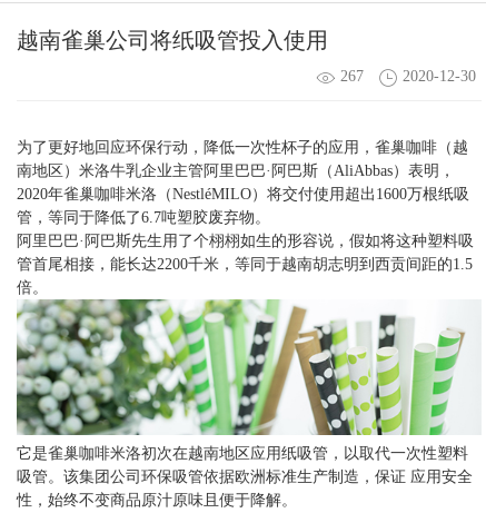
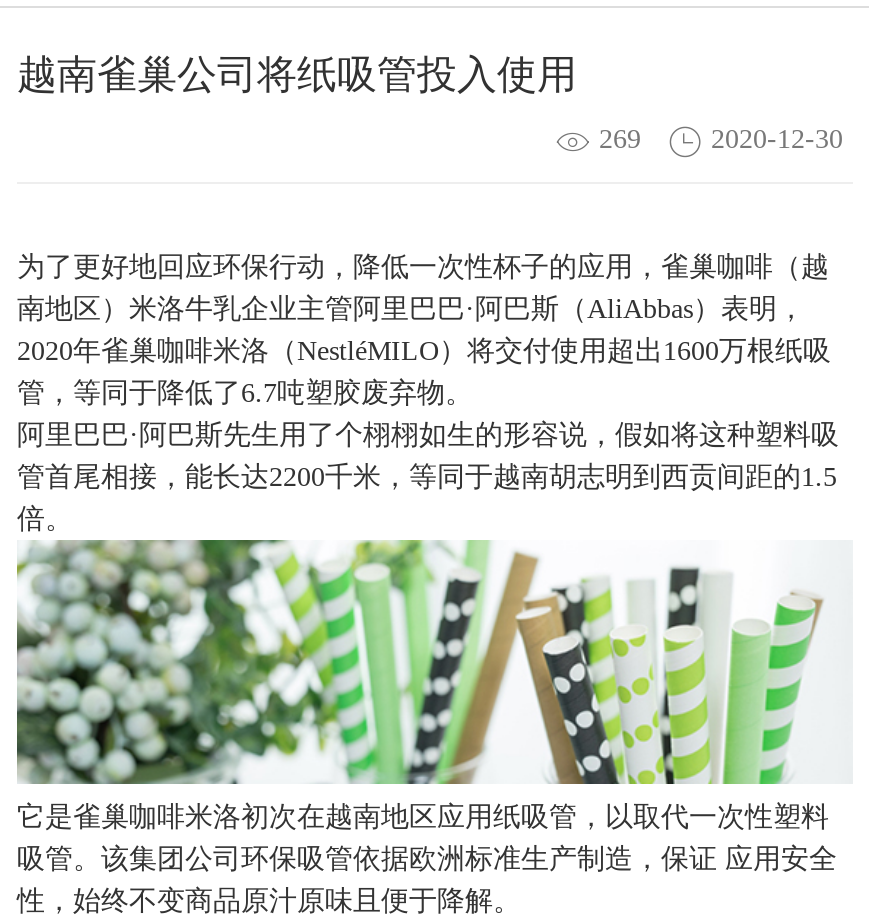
[340,68,364,85] 267 -> [599,124,641,154] 269

